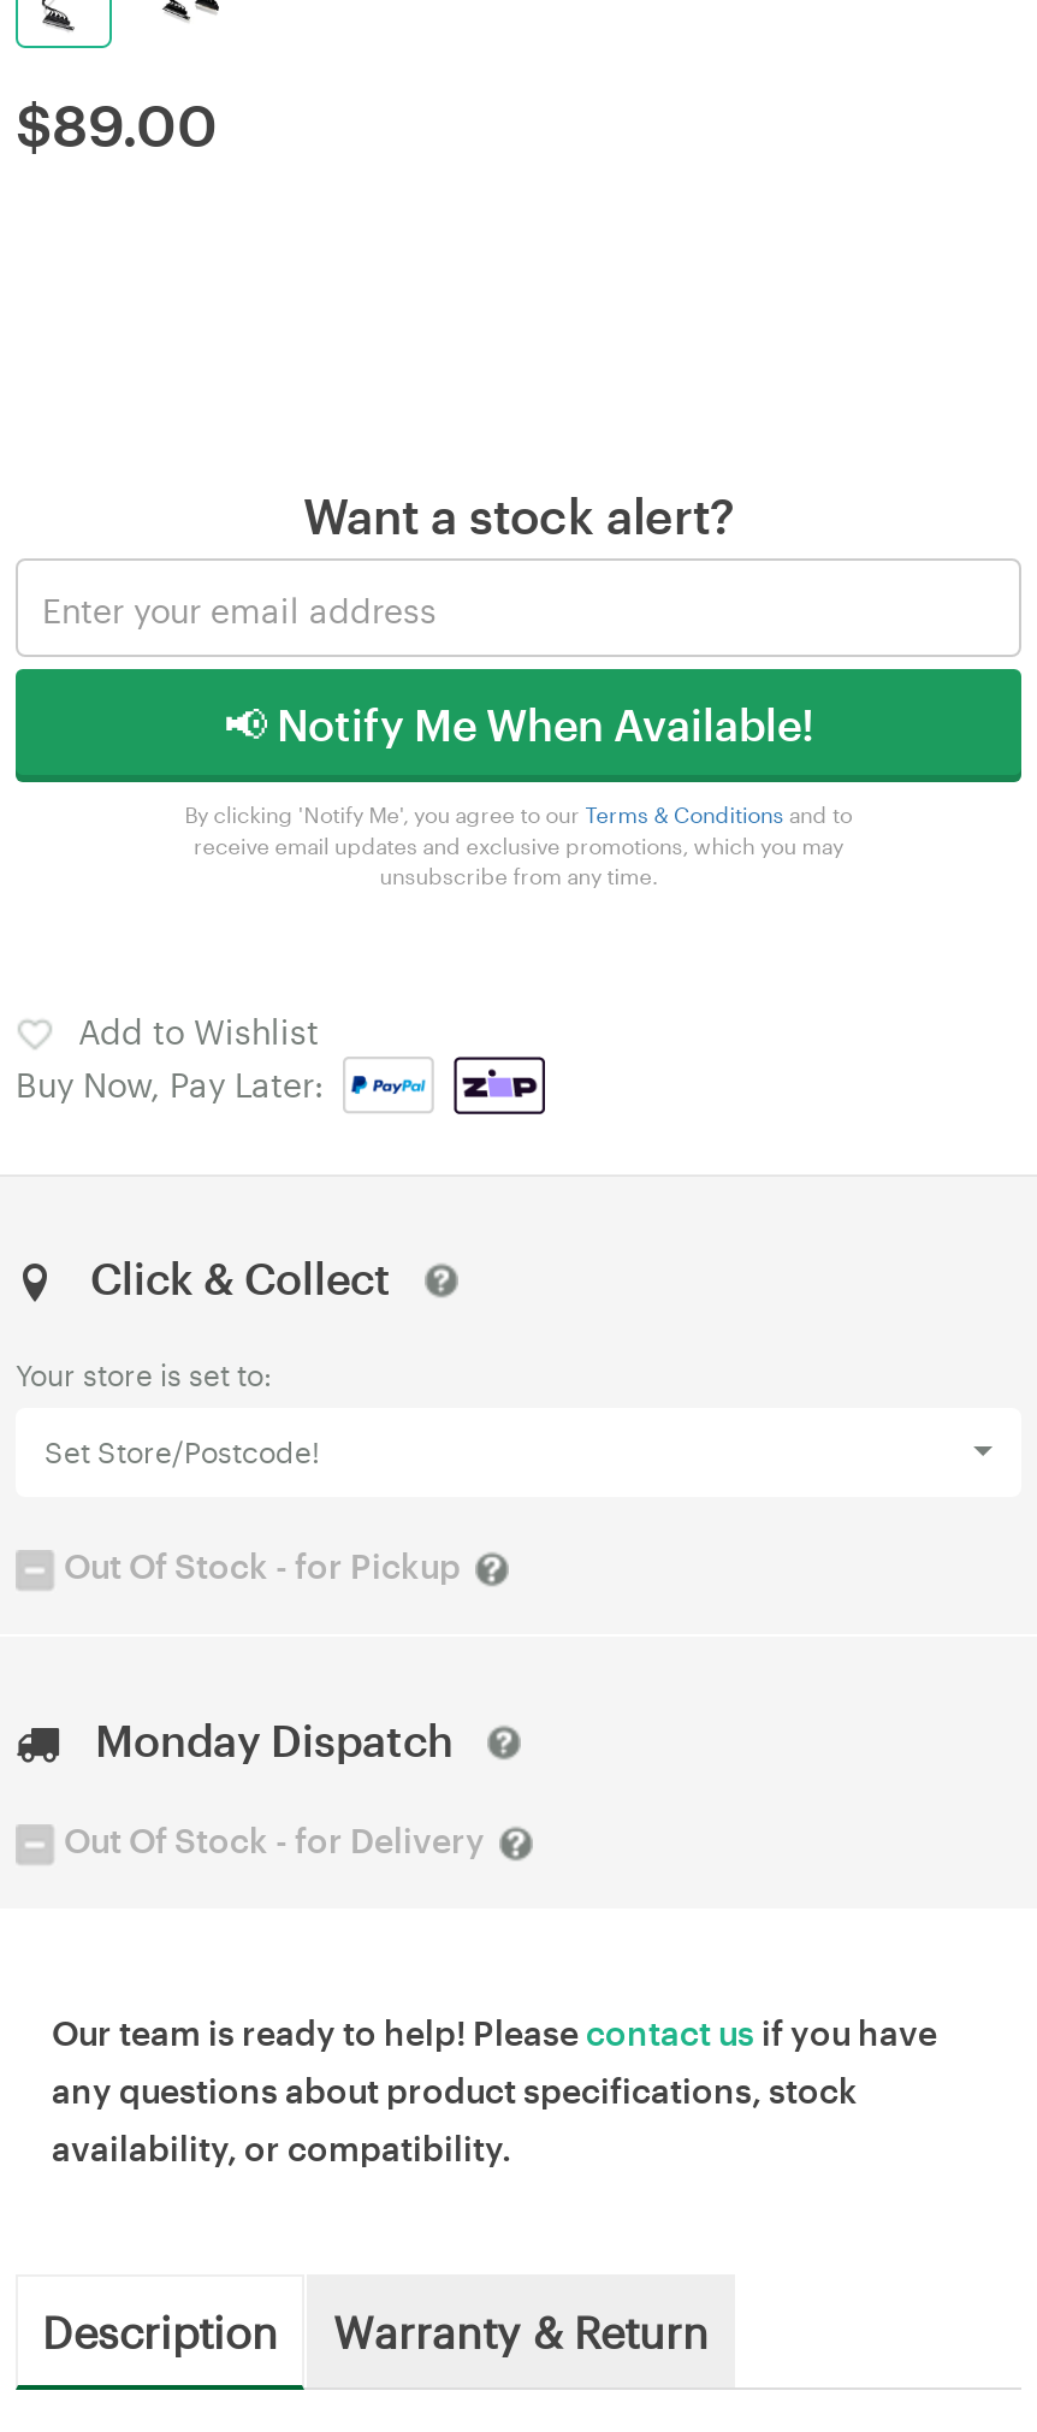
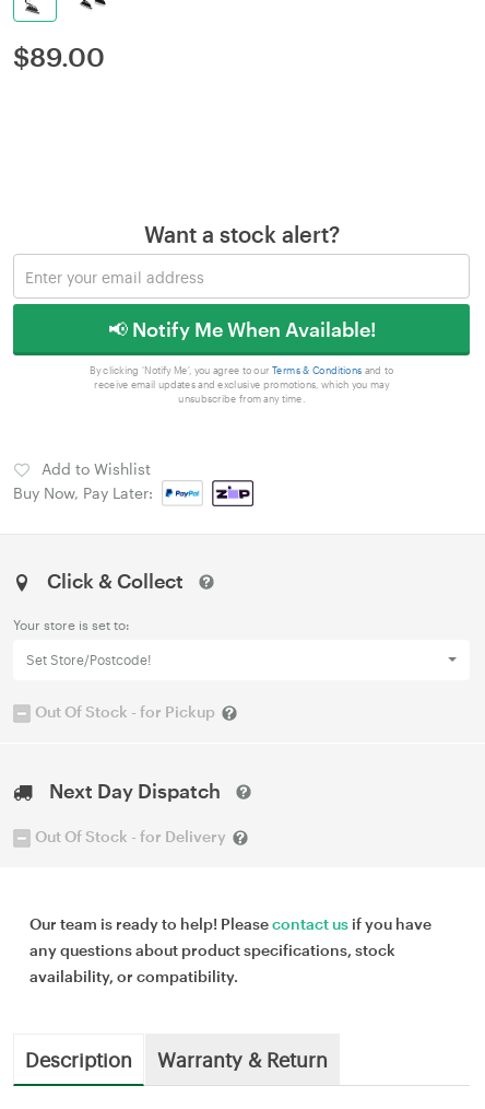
[95,1713,454,1766] Monday Dispatch -> [49,779,221,803] Next Day Dispatch

